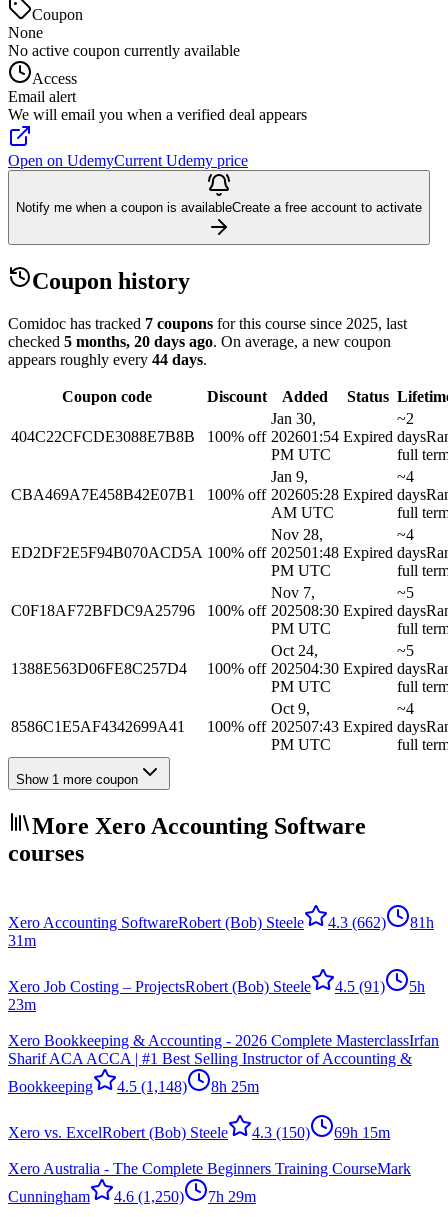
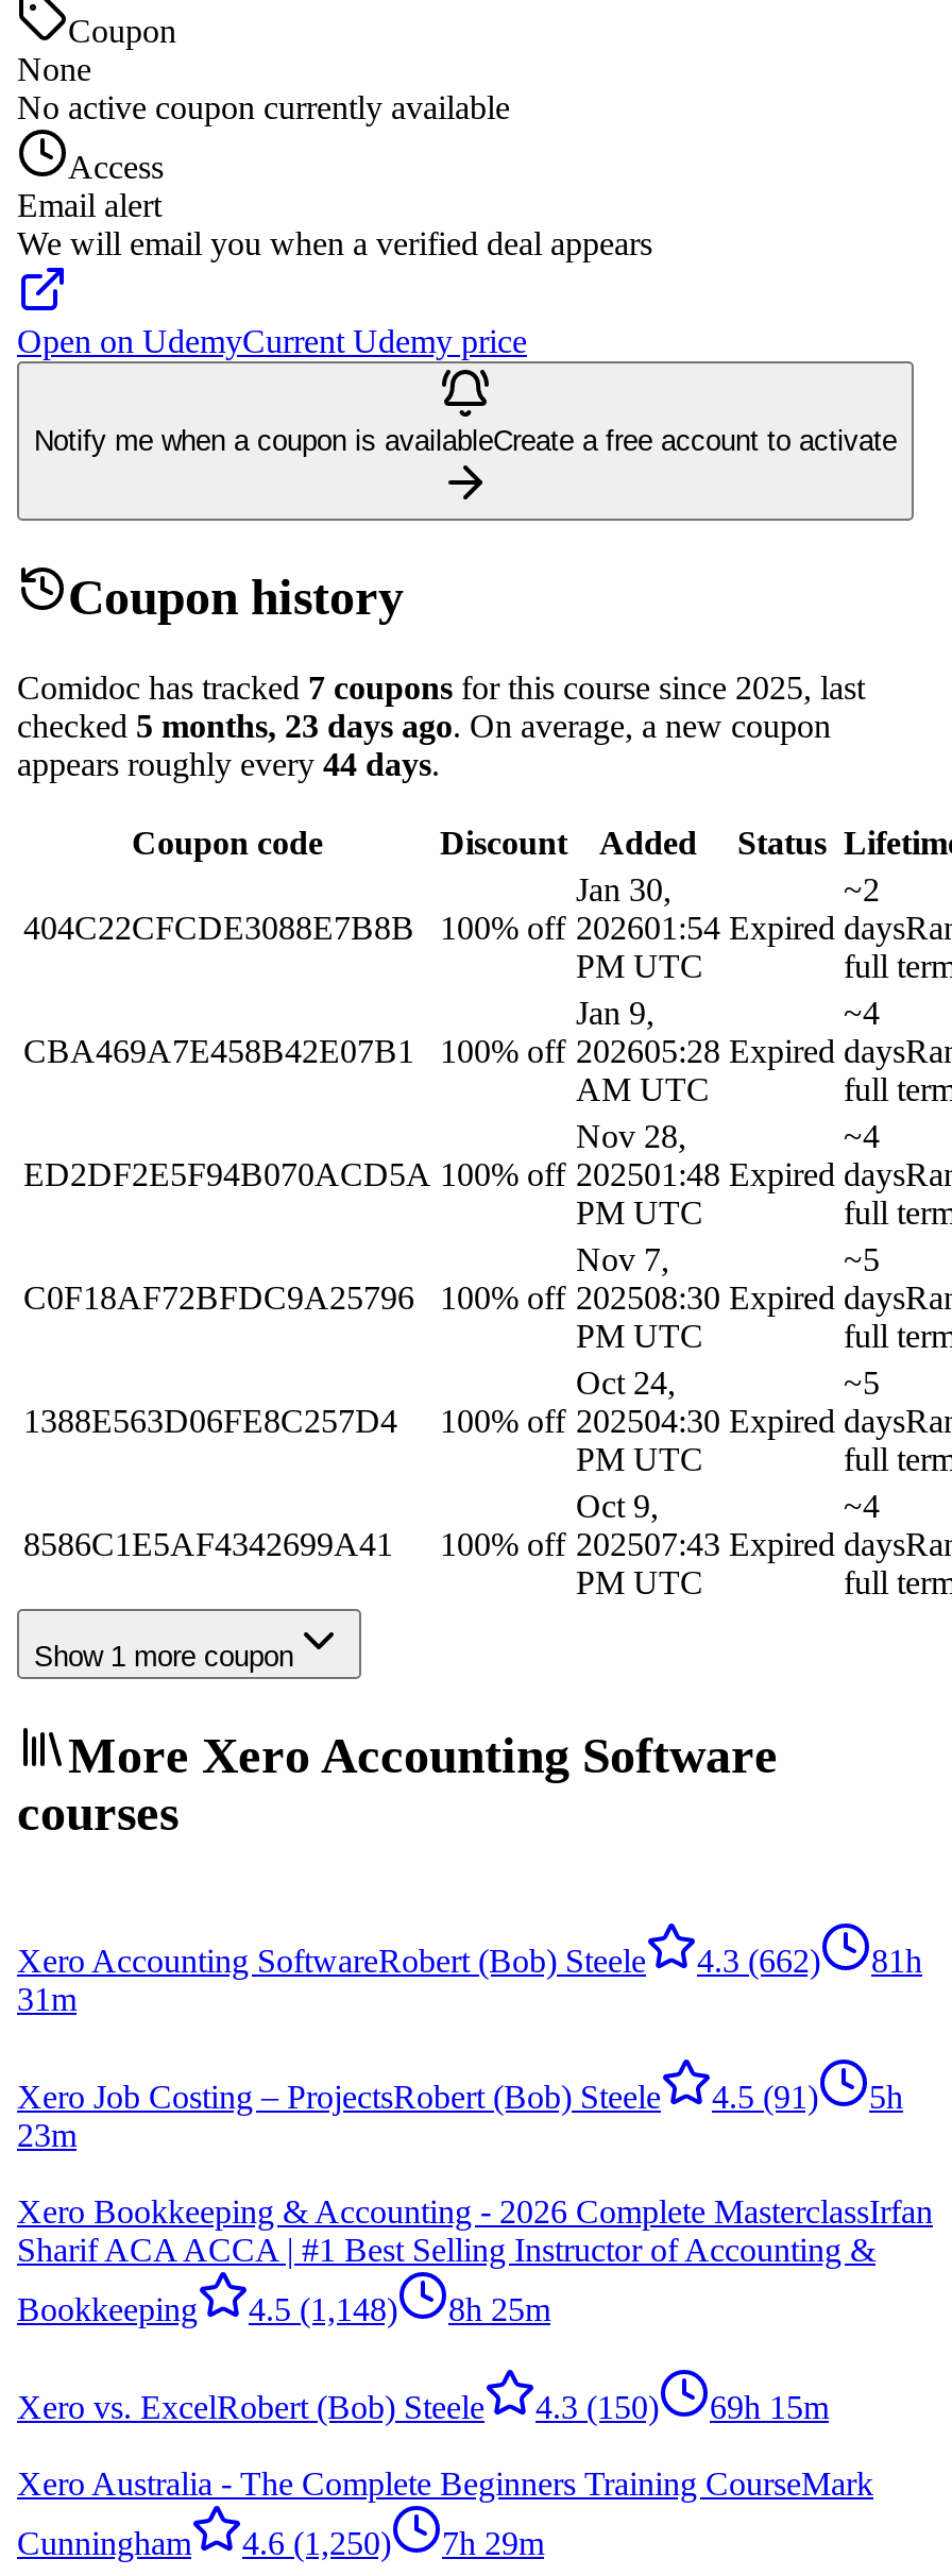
[8,333,391,350] checked 5 months, 20 days ago. On average, a new coupon -> [17,707,831,743] checked 5 months, 23 days ago. On average, a new coupon

